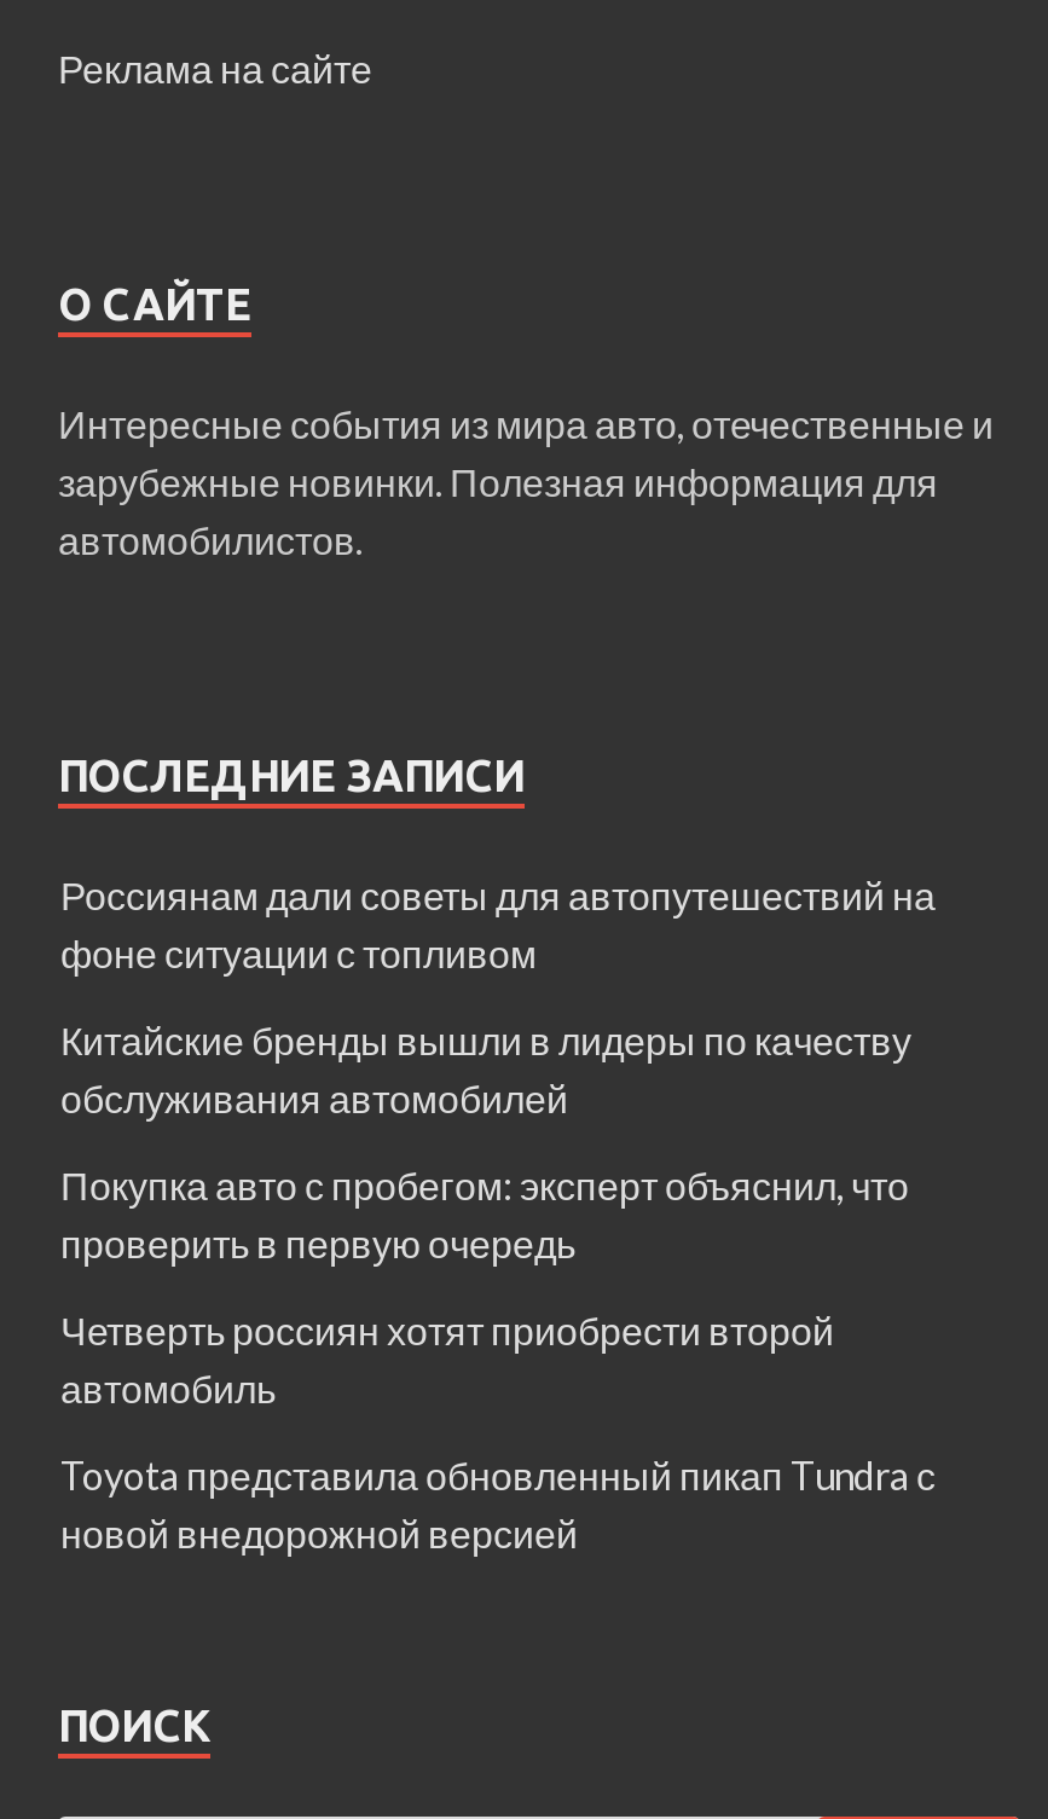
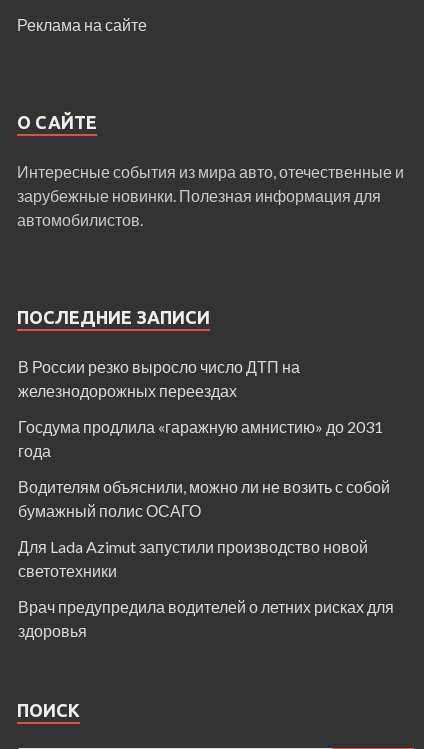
[60,870,936,974] Россиянам дали советы для автопутешествий на | фоне ситуации с топливом -> [18,356,300,399] В России резко выросло число ДТП на | железнодорожных переездах
[60,1015,911,1119] Китайские бренды вышли в лидеры по качеству | обслуживания автомобилей -> [18,416,383,459] Госдума продлила «гаражную амнистию» до 2031 | года
[60,1160,909,1264] Покупка авто с пробегом: эксперт объяснил, что | проверить в первую очередь -> [18,476,390,519] Водителям объяснили, можно ли не возить с собой | бумажный полис ОСАГО
[60,1305,834,1409] Четверть россиян хотят приобрести второй | автомобиль -> [18,536,368,579] Для Lada Azimut запустили производство новой | светотехники
[60,1450,936,1554] Toyota представила обновленный пикап Tundra с | новой внедорожной версией -> [18,596,394,639] Врач предупредила водителей о летних рисках для | здоровья

